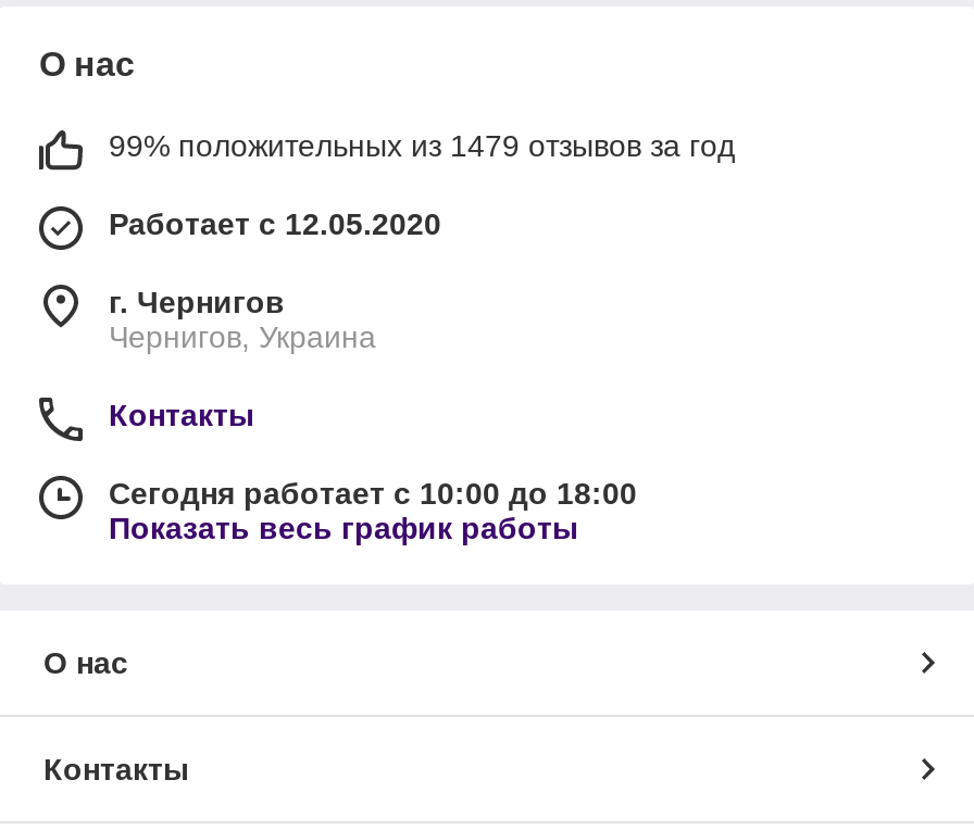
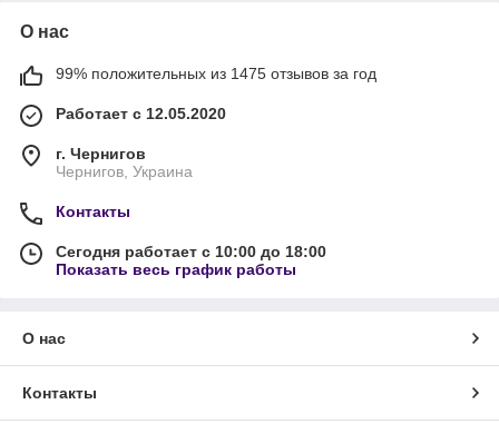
[109,128,735,163] 99% положительных из 1479 отзывов за год -> [56,64,376,82] 99% положительных из 1475 отзывов за год

